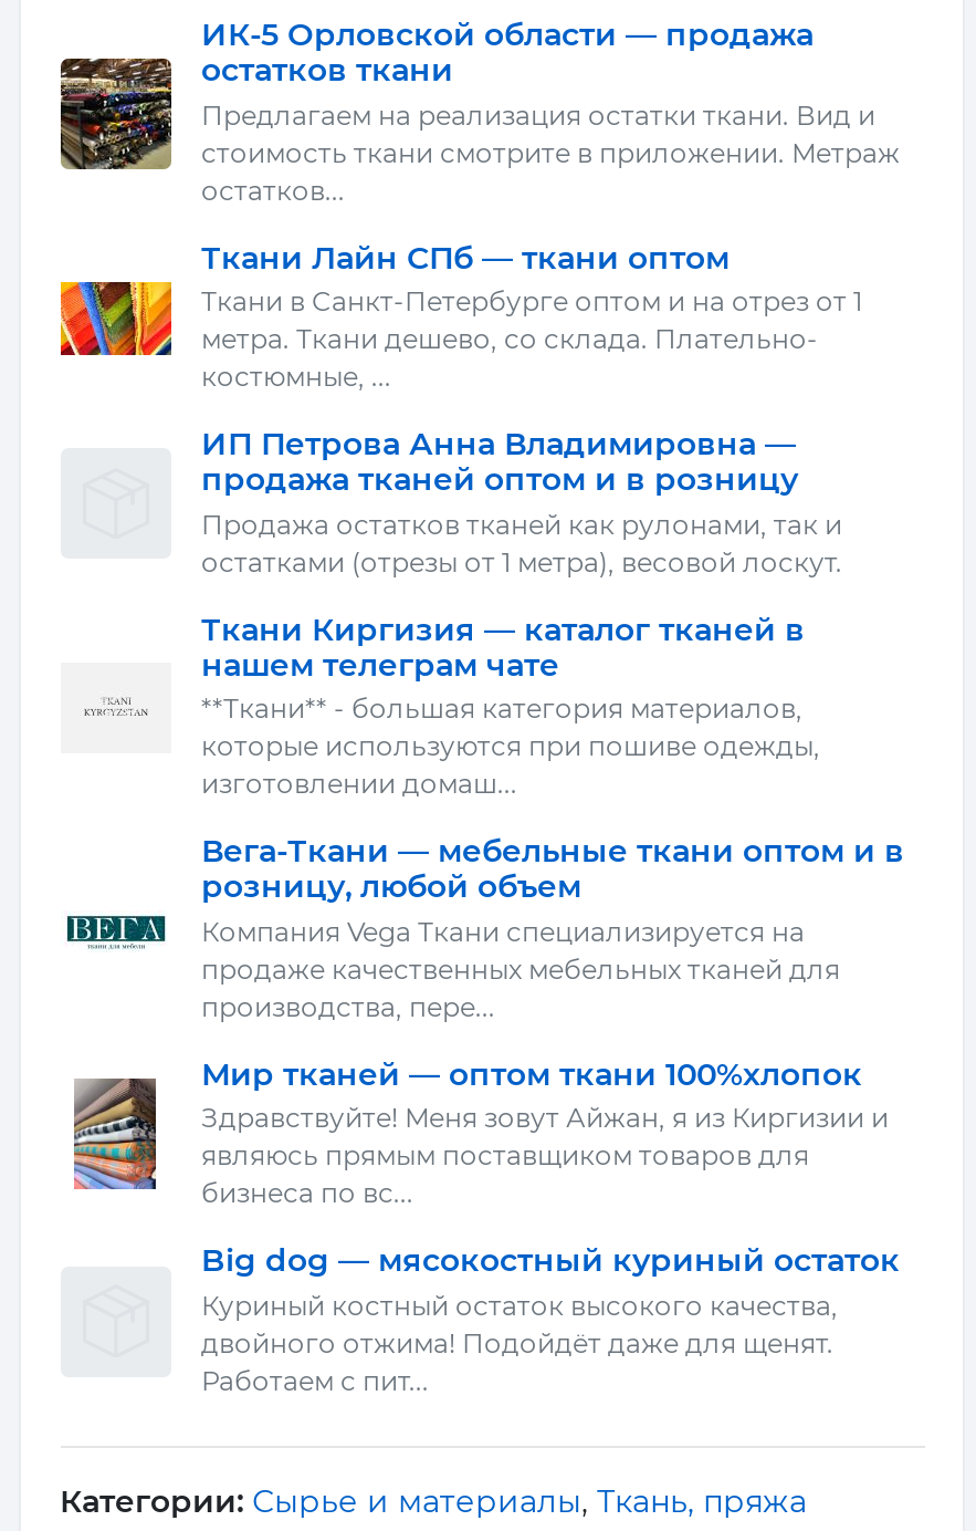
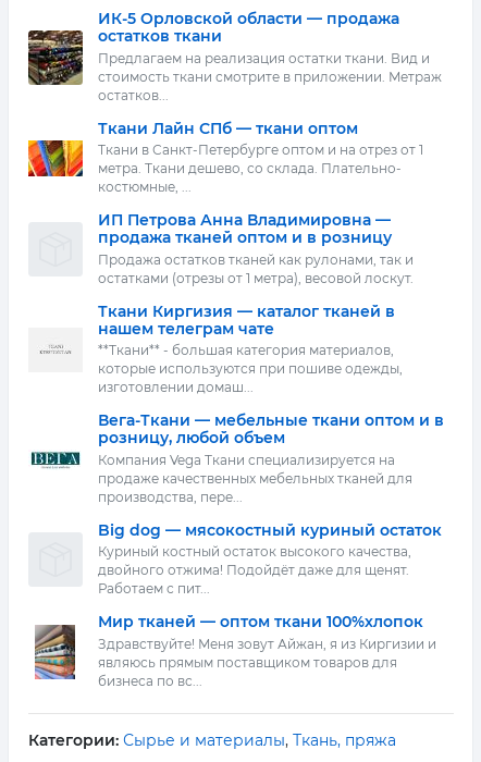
moved [72,1054,889,1210] -> [34,612,436,689]: [image] | Мир тканей — оптом ткани 100%хлопок | Здравствуйте! Меня зовут Айжан, я из Киргизии и | являюсь прямым поставщиком товаров для | бизнеса по вс...
moved [201,1241,900,1397] -> [97,520,441,597]: Big dog — мясокостный куриный остаток | Куриный костный остаток высокого качества, | двойного отжима! Подойдёт даже для щенят. | Работаем с пит...

